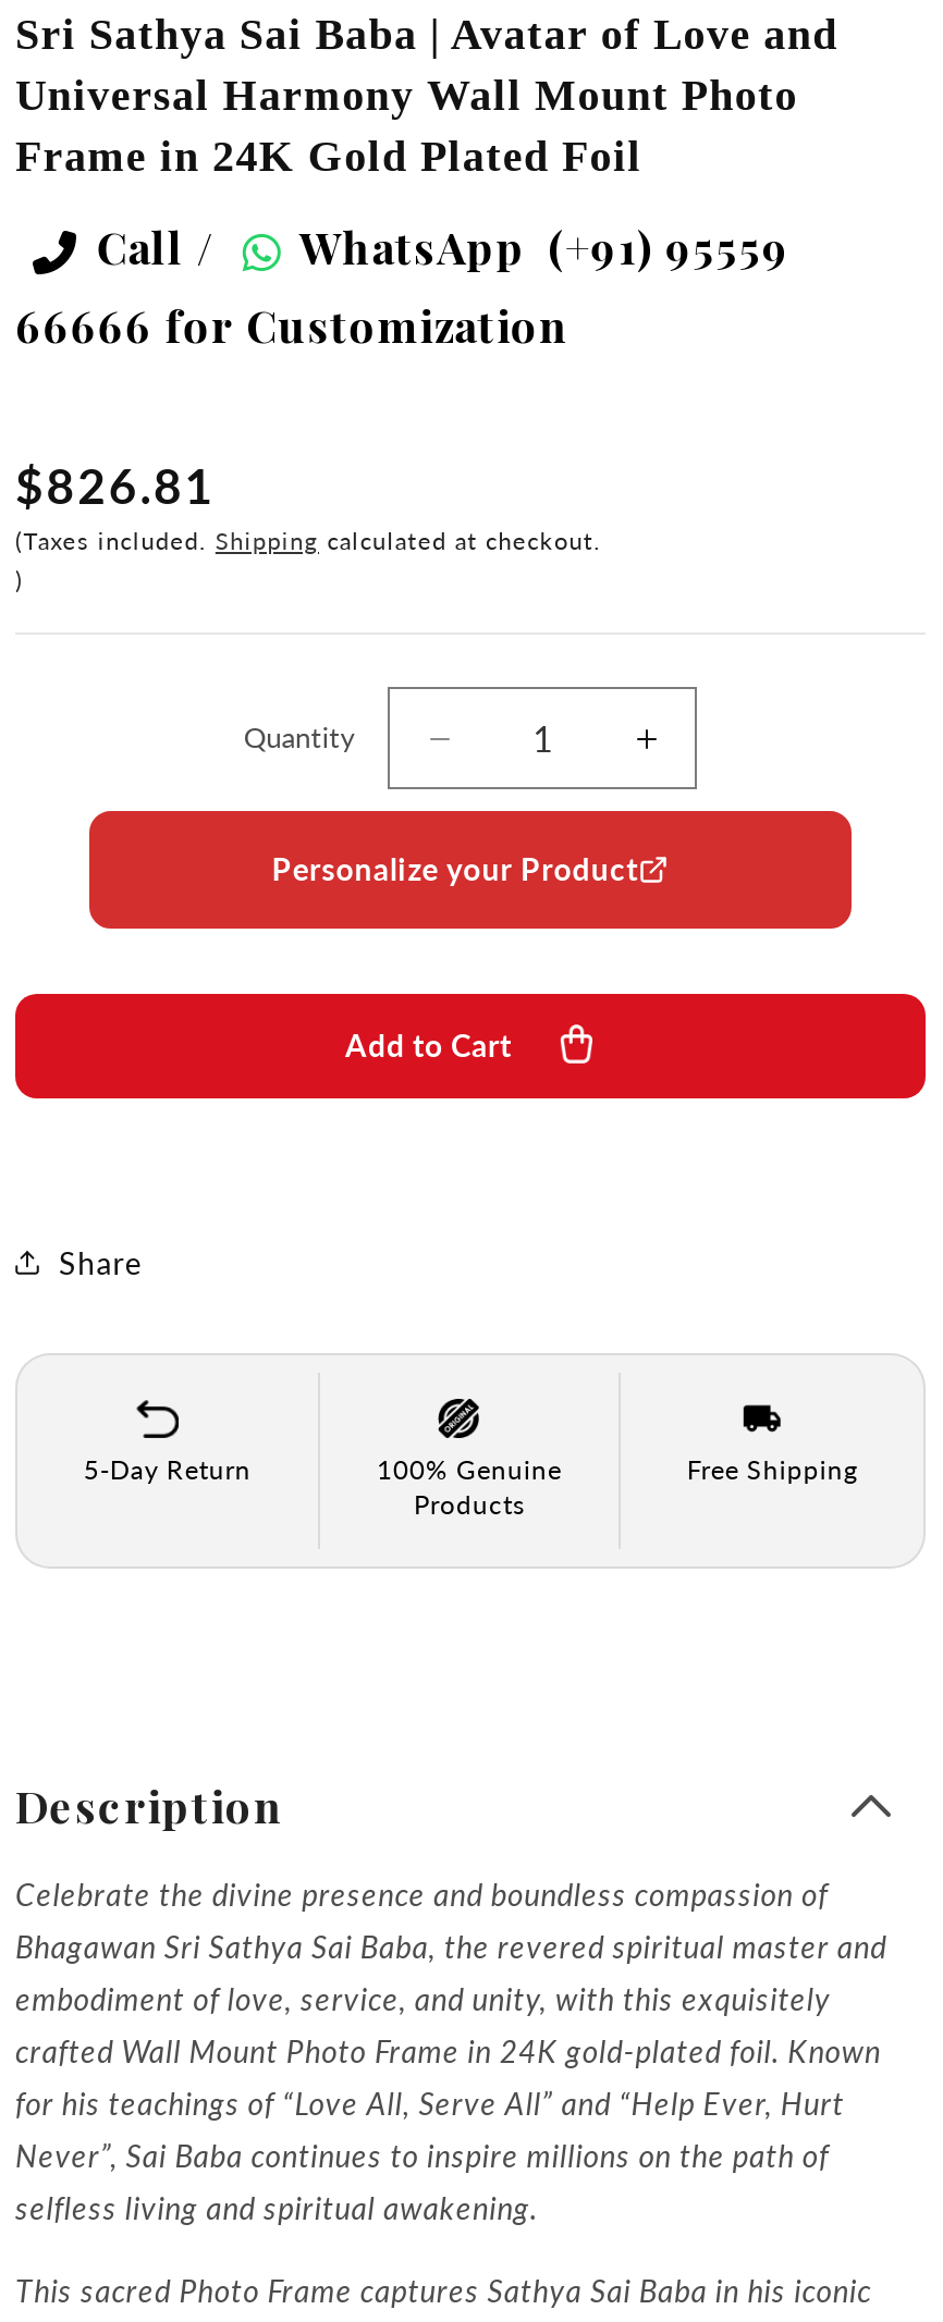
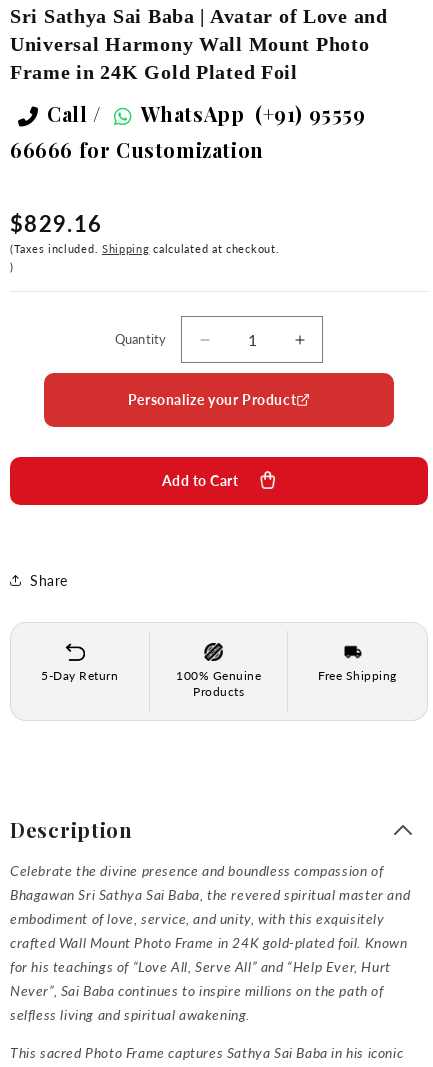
[15,456,216,515] $826.81 -> [10,210,102,237] $829.16

